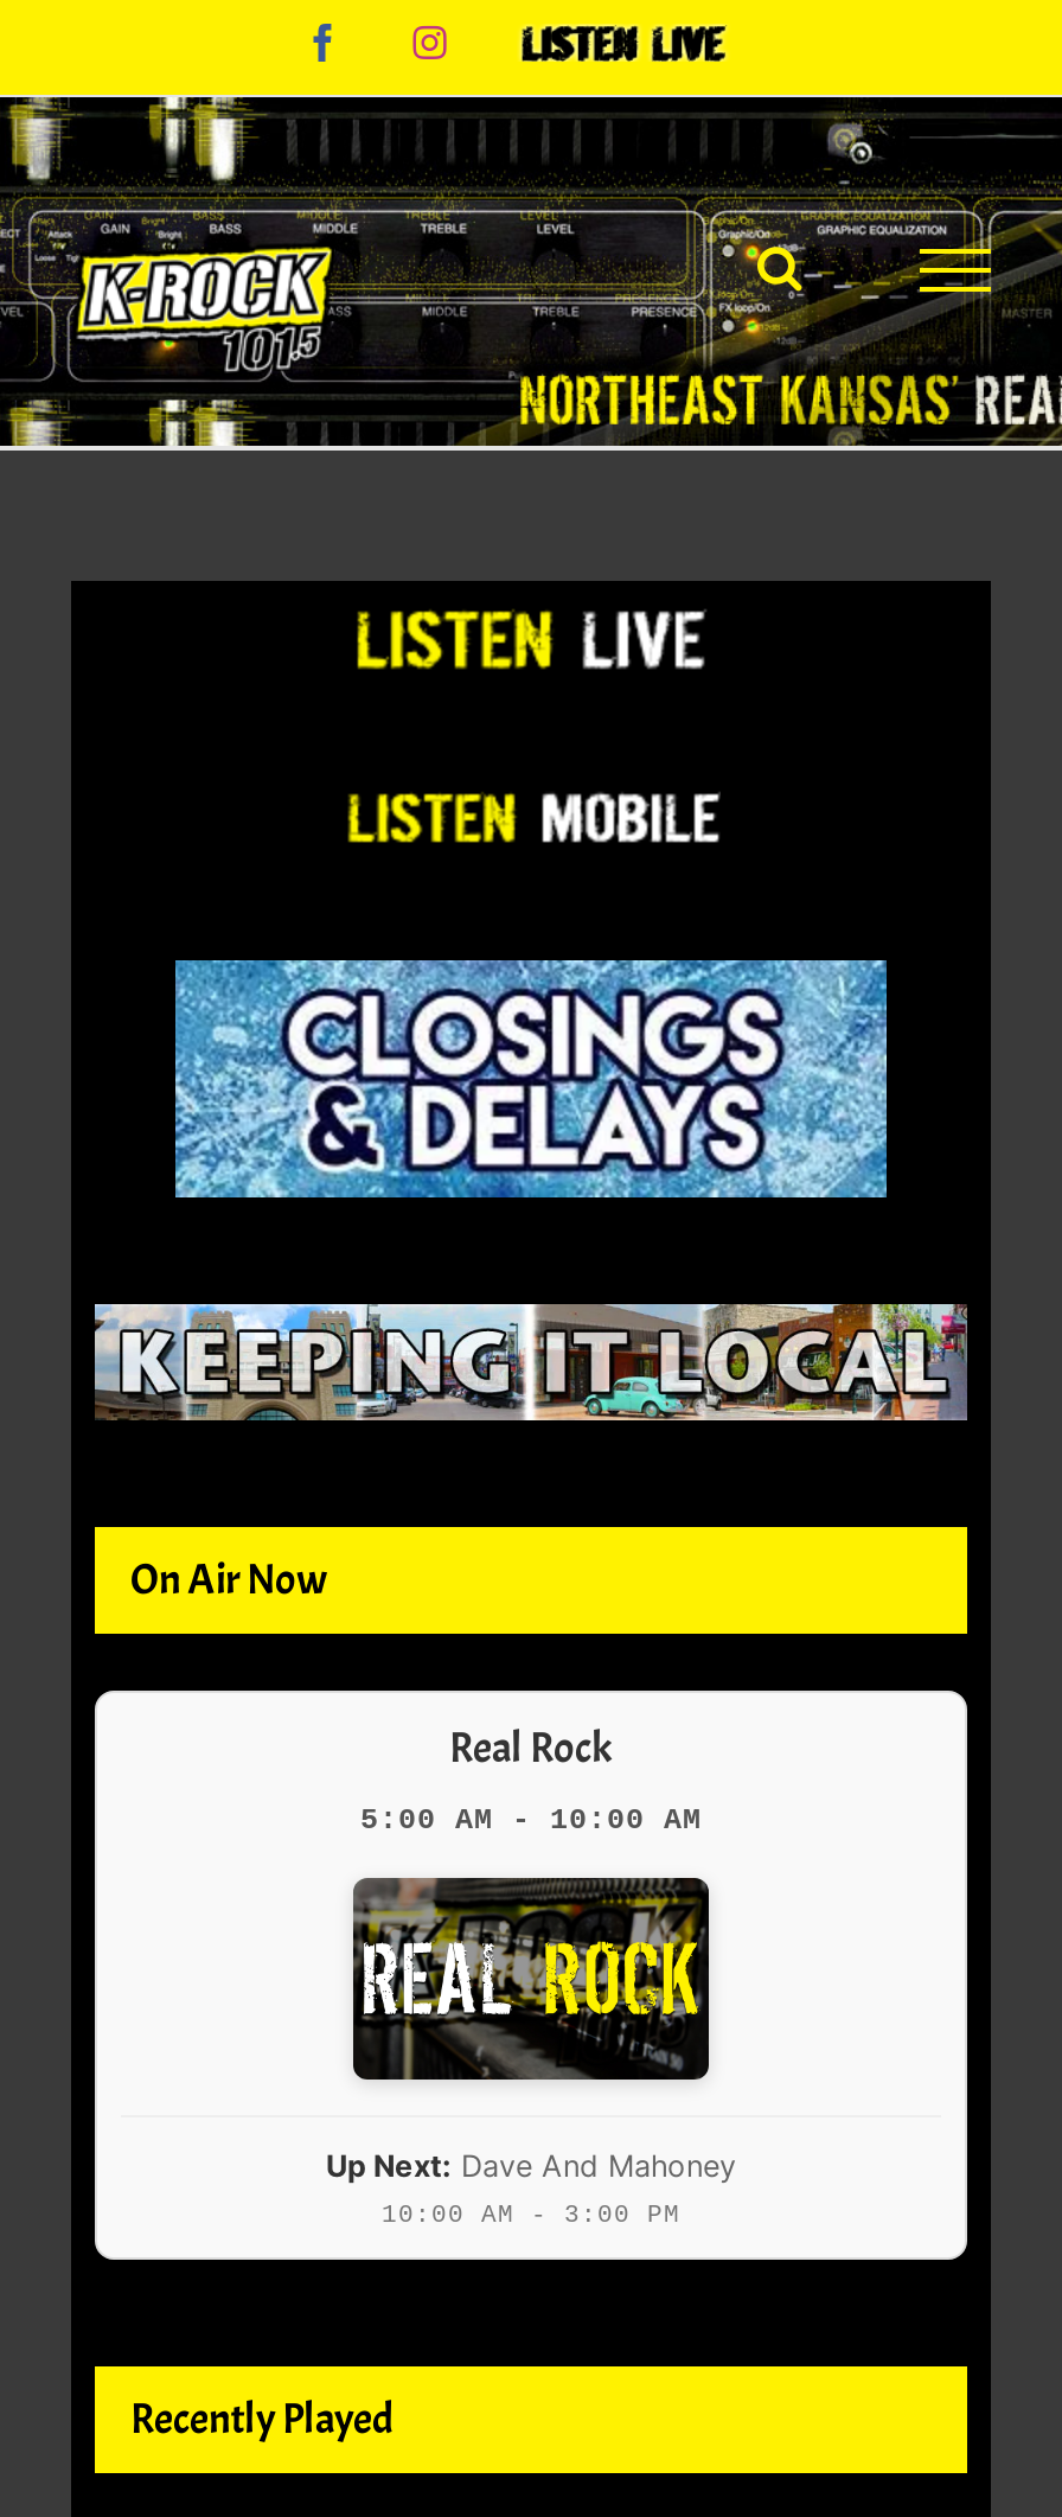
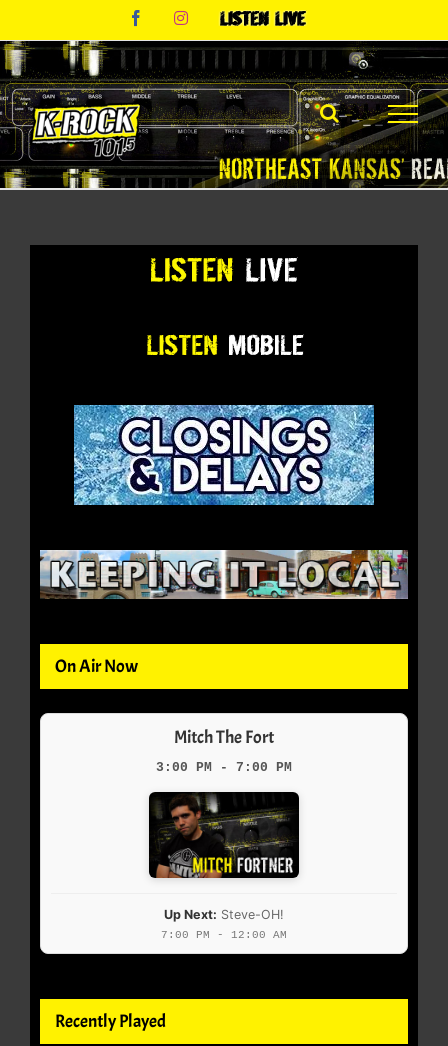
[449,1722,613,1776] Real Rock -> [174,726,274,749] Mitch The Fort
[360,1805,702,1838] 5:00 AM - 10:00 AM -> [156,761,292,775] 3:00 PM - 7:00 PM
[326,1878,736,2183] [image] | Up Next: Dave And Mahoney -> [149,791,297,922] [image] | Up Next: Steve-OH!
[382,2199,680,2228] 10:00 AM - 3:00 PM -> [161,929,287,941] 7:00 PM - 12:00 AM

